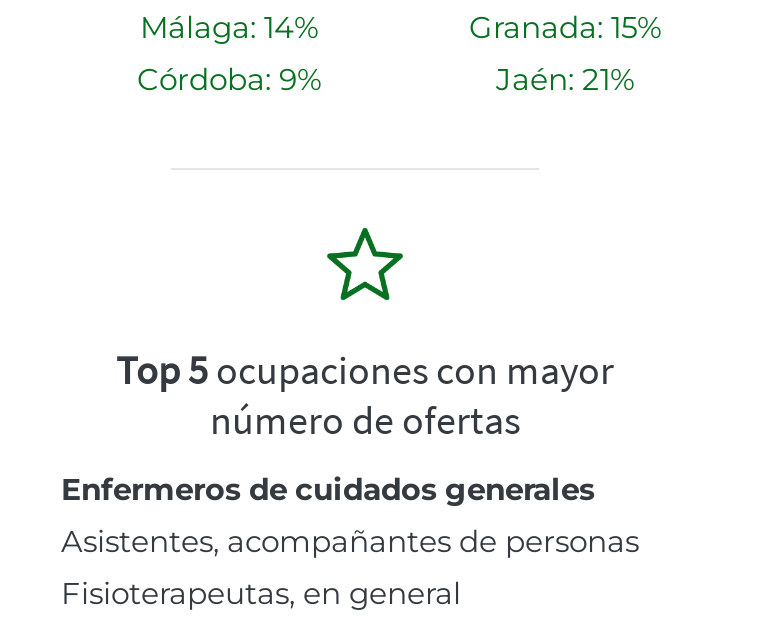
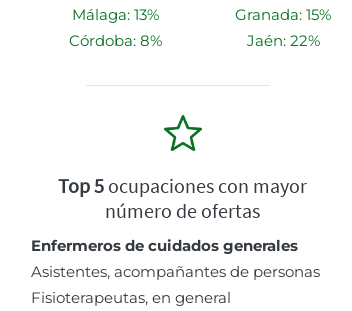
[140,8,318,46] Málaga: 14% -> [71,5,158,24] Málaga: 13%
[137,60,321,98] Córdoba: 9% -> [68,31,161,50] Córdoba: 8%
[496,60,634,98] Jaén: 21% -> [246,31,319,50] Jaén: 22%

